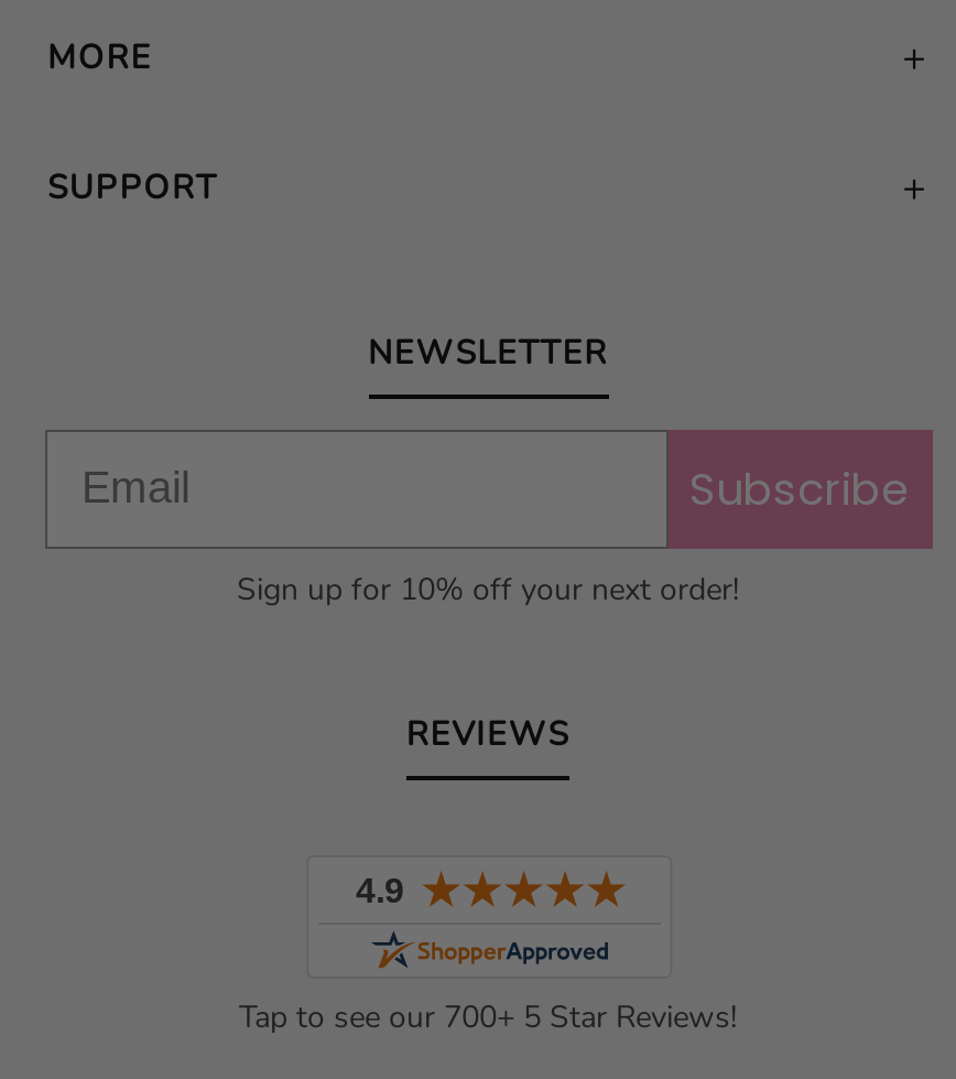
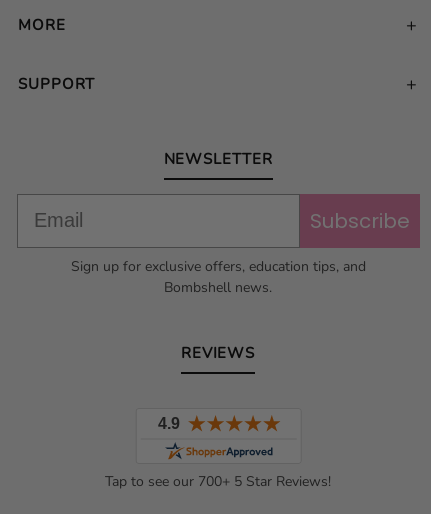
[237,568,739,610] Sign up for 10% off your next order! -> [70,257,365,297] Sign up for exclusive offers, education tips, and | Bombshell news.

